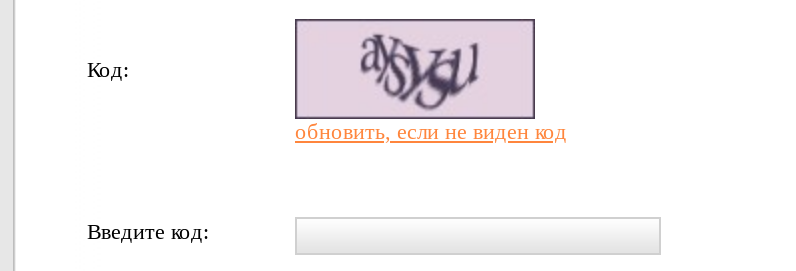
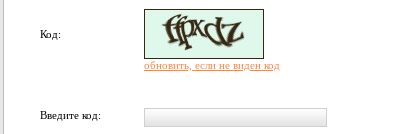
[295,17,537,113] [image] -> [144,9,264,56] [image]

